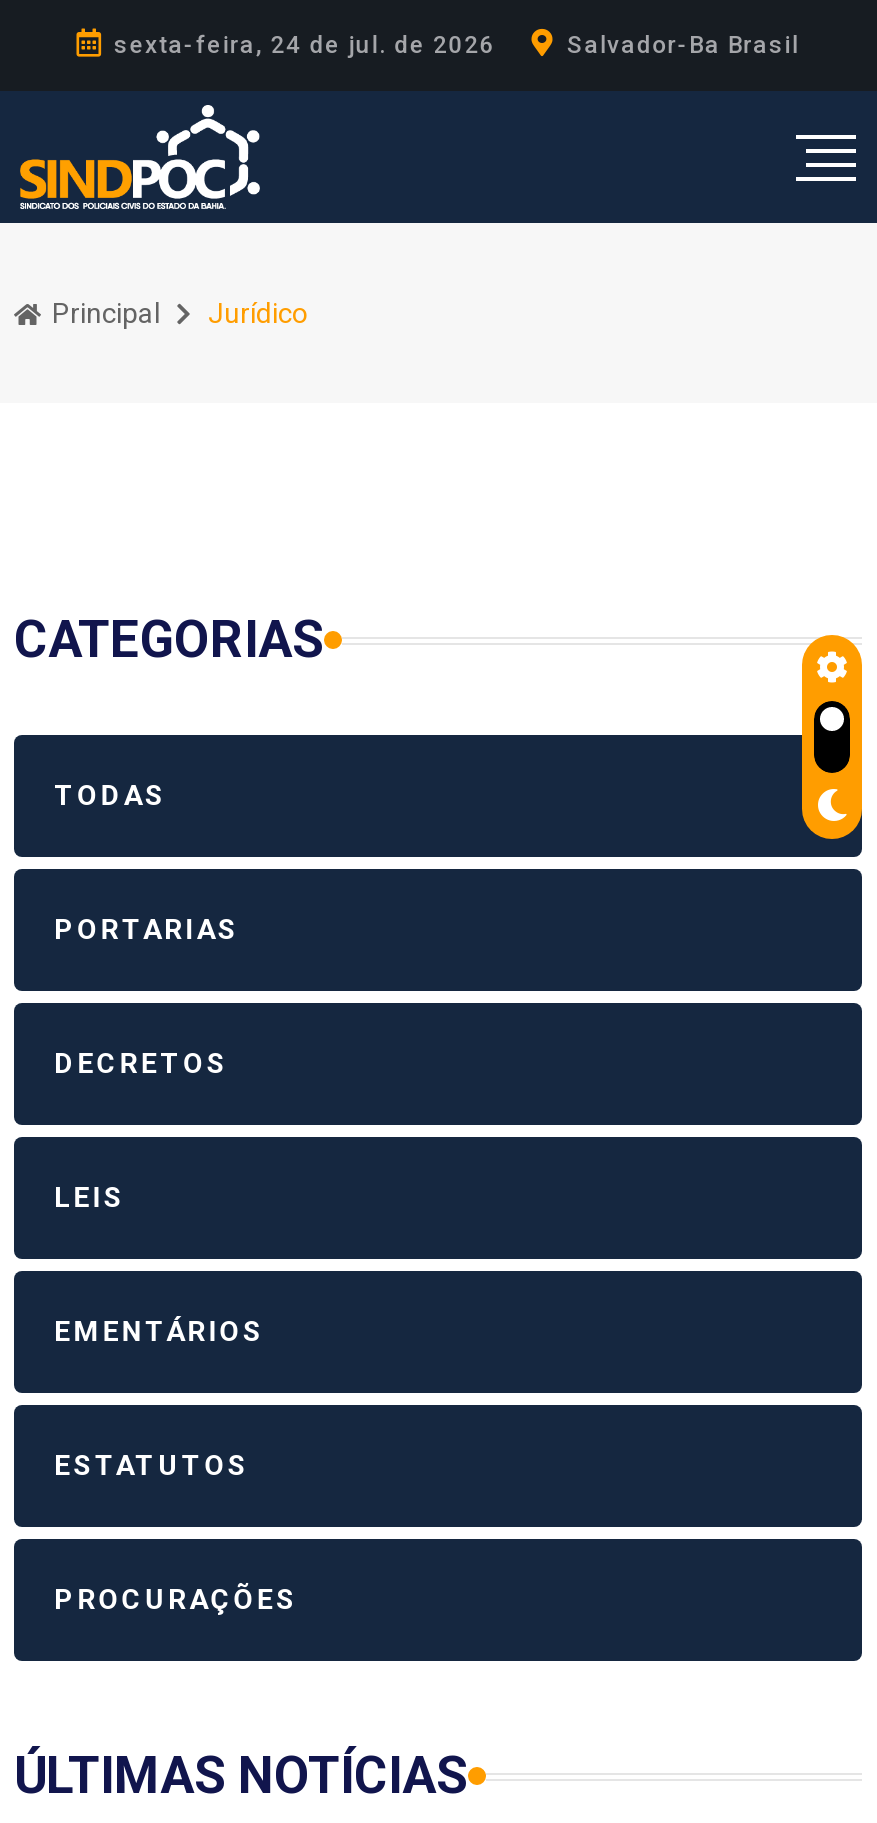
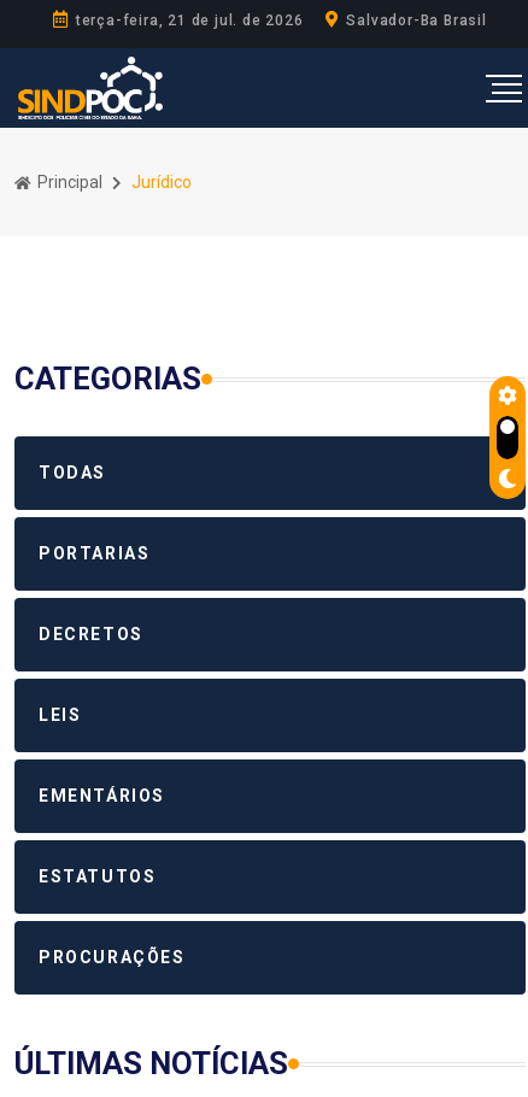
[114,31,495,59] sexta-feira, 24 de jul. de 2026 -> [76,12,303,29] terça-feira, 21 de jul. de 2026

